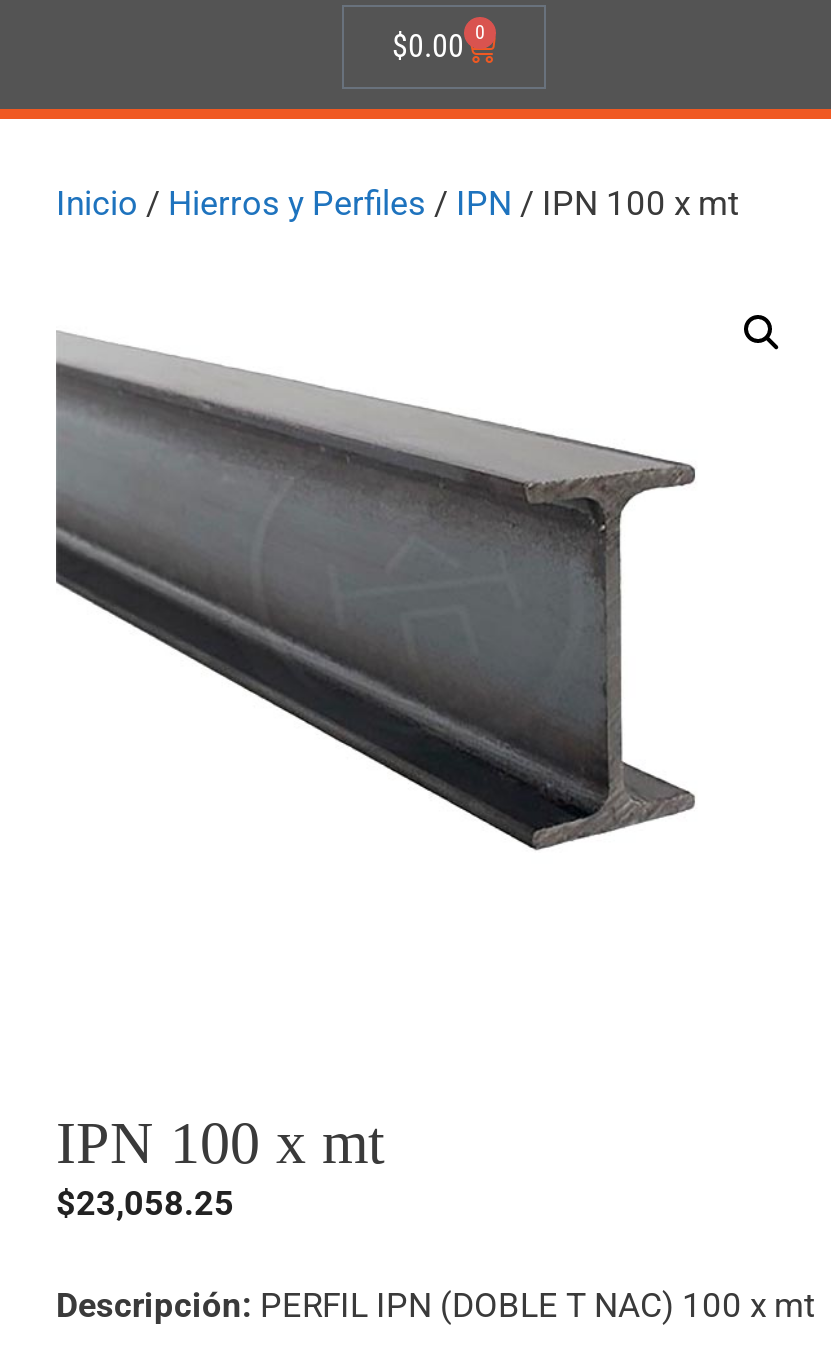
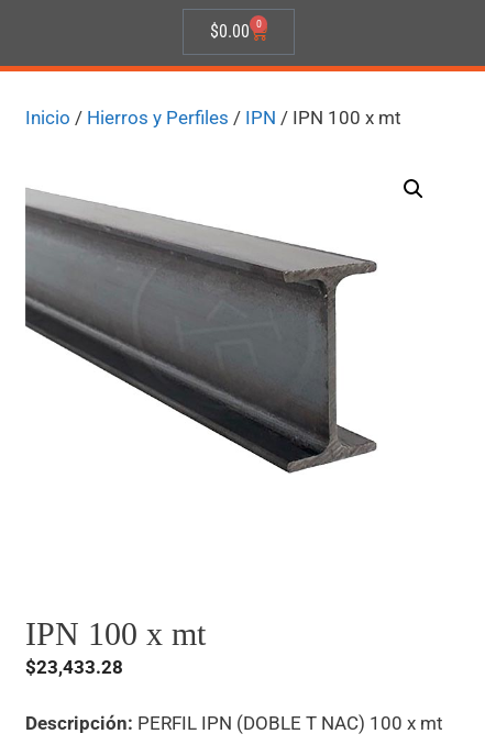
[56,1184,234,1224] $23,058.25 -> [25,656,123,678] $23,433.28

